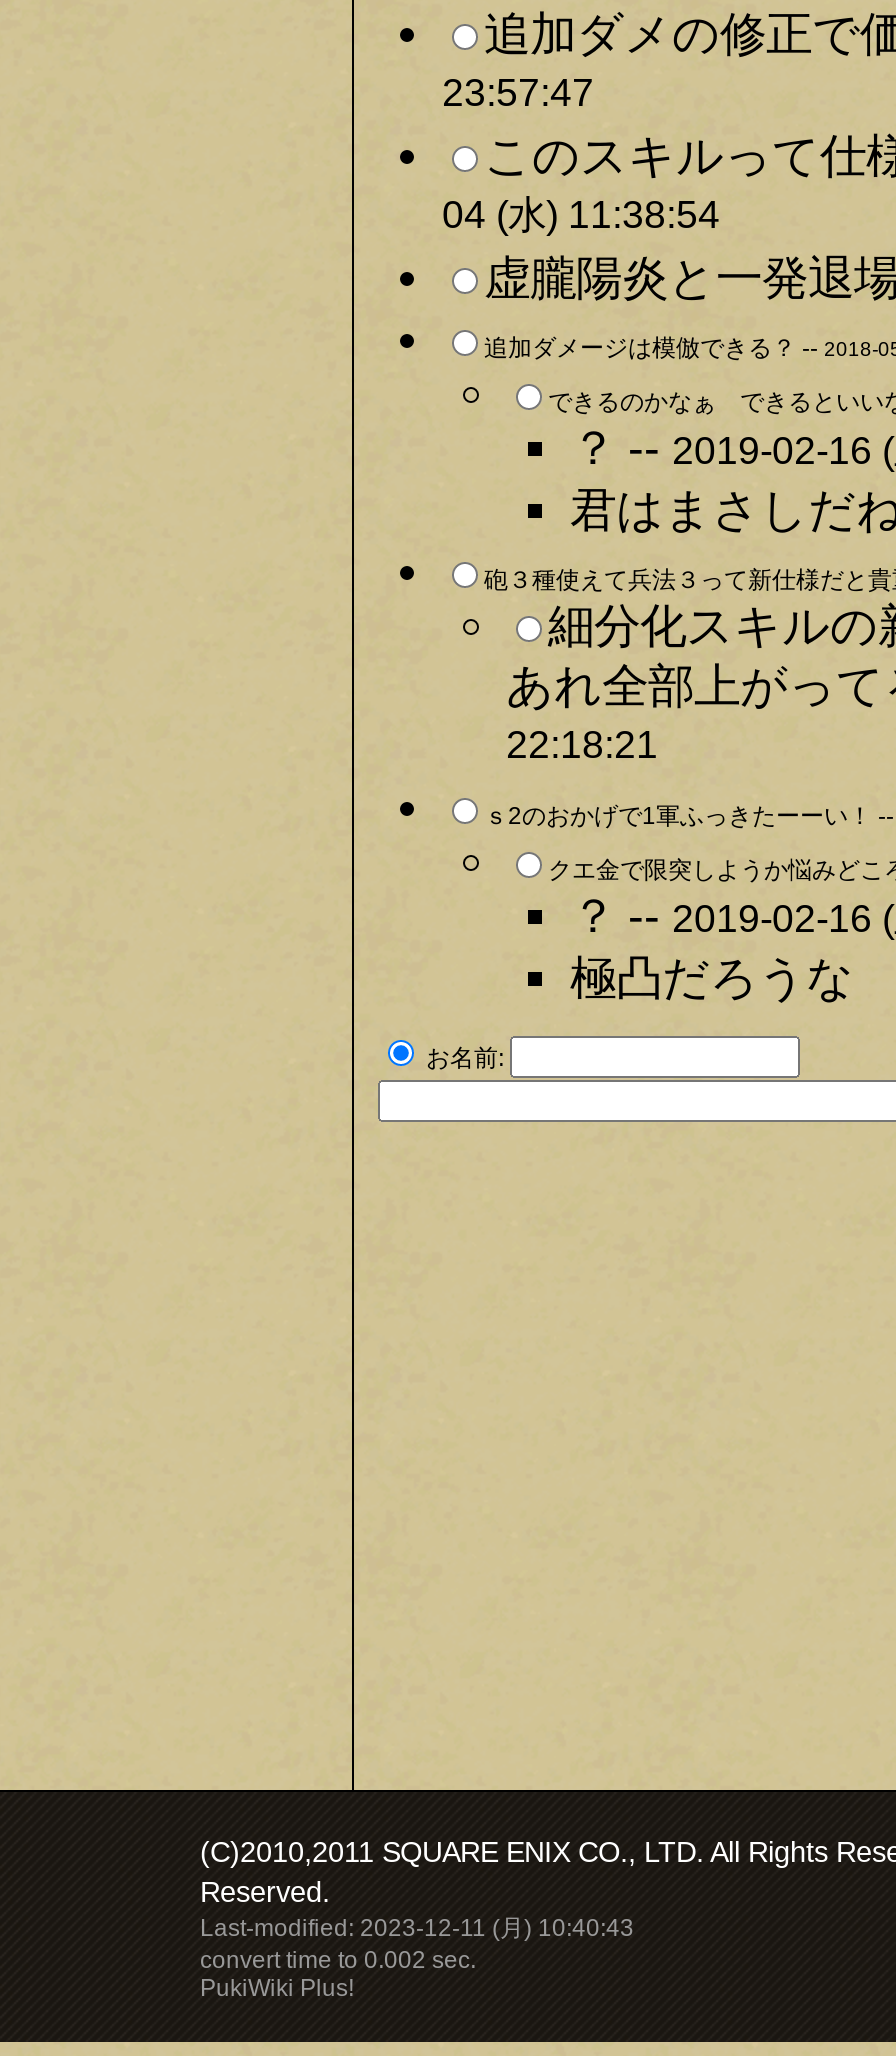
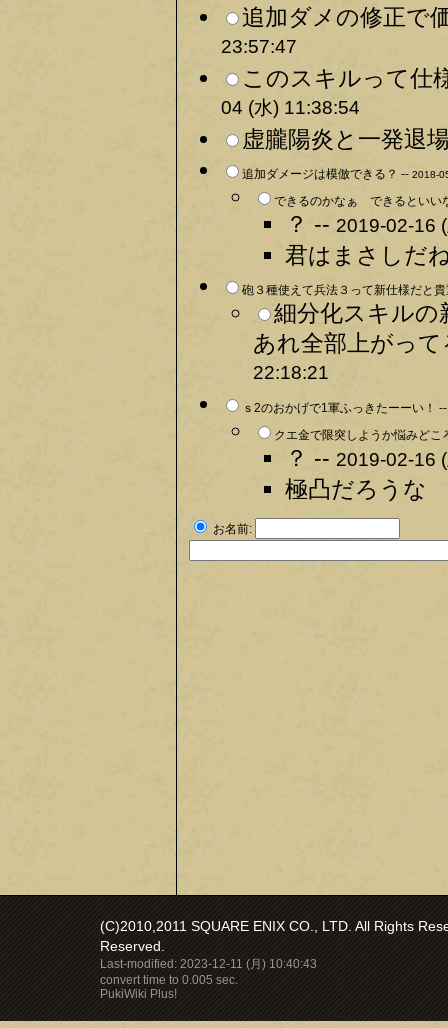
[200,1946,476,1974] convert time to 0.002 sec. -> [100,973,238,987] convert time to 0.005 sec.

